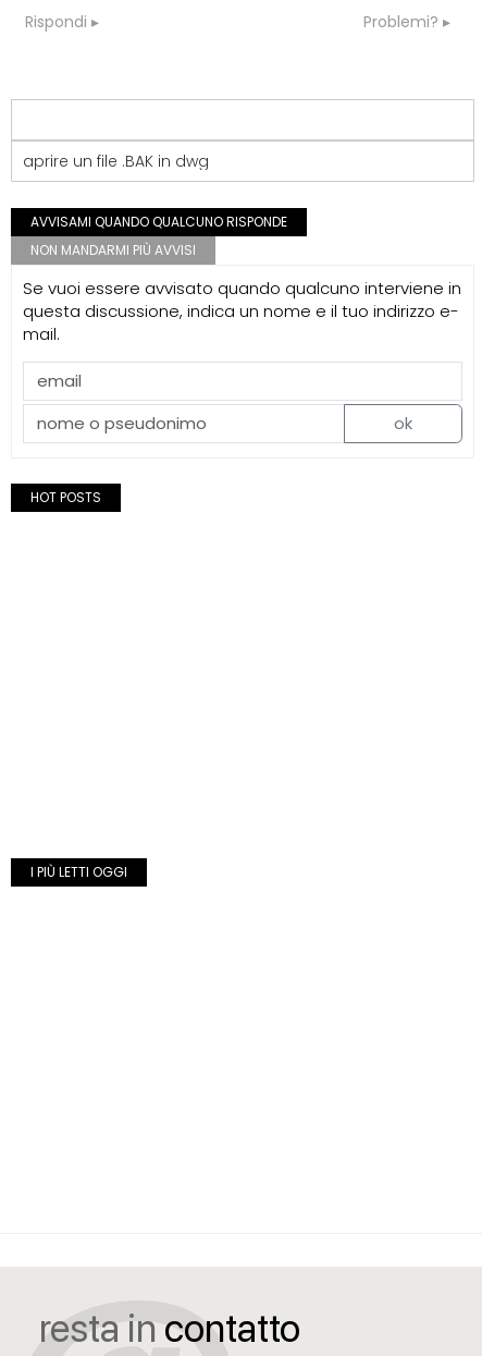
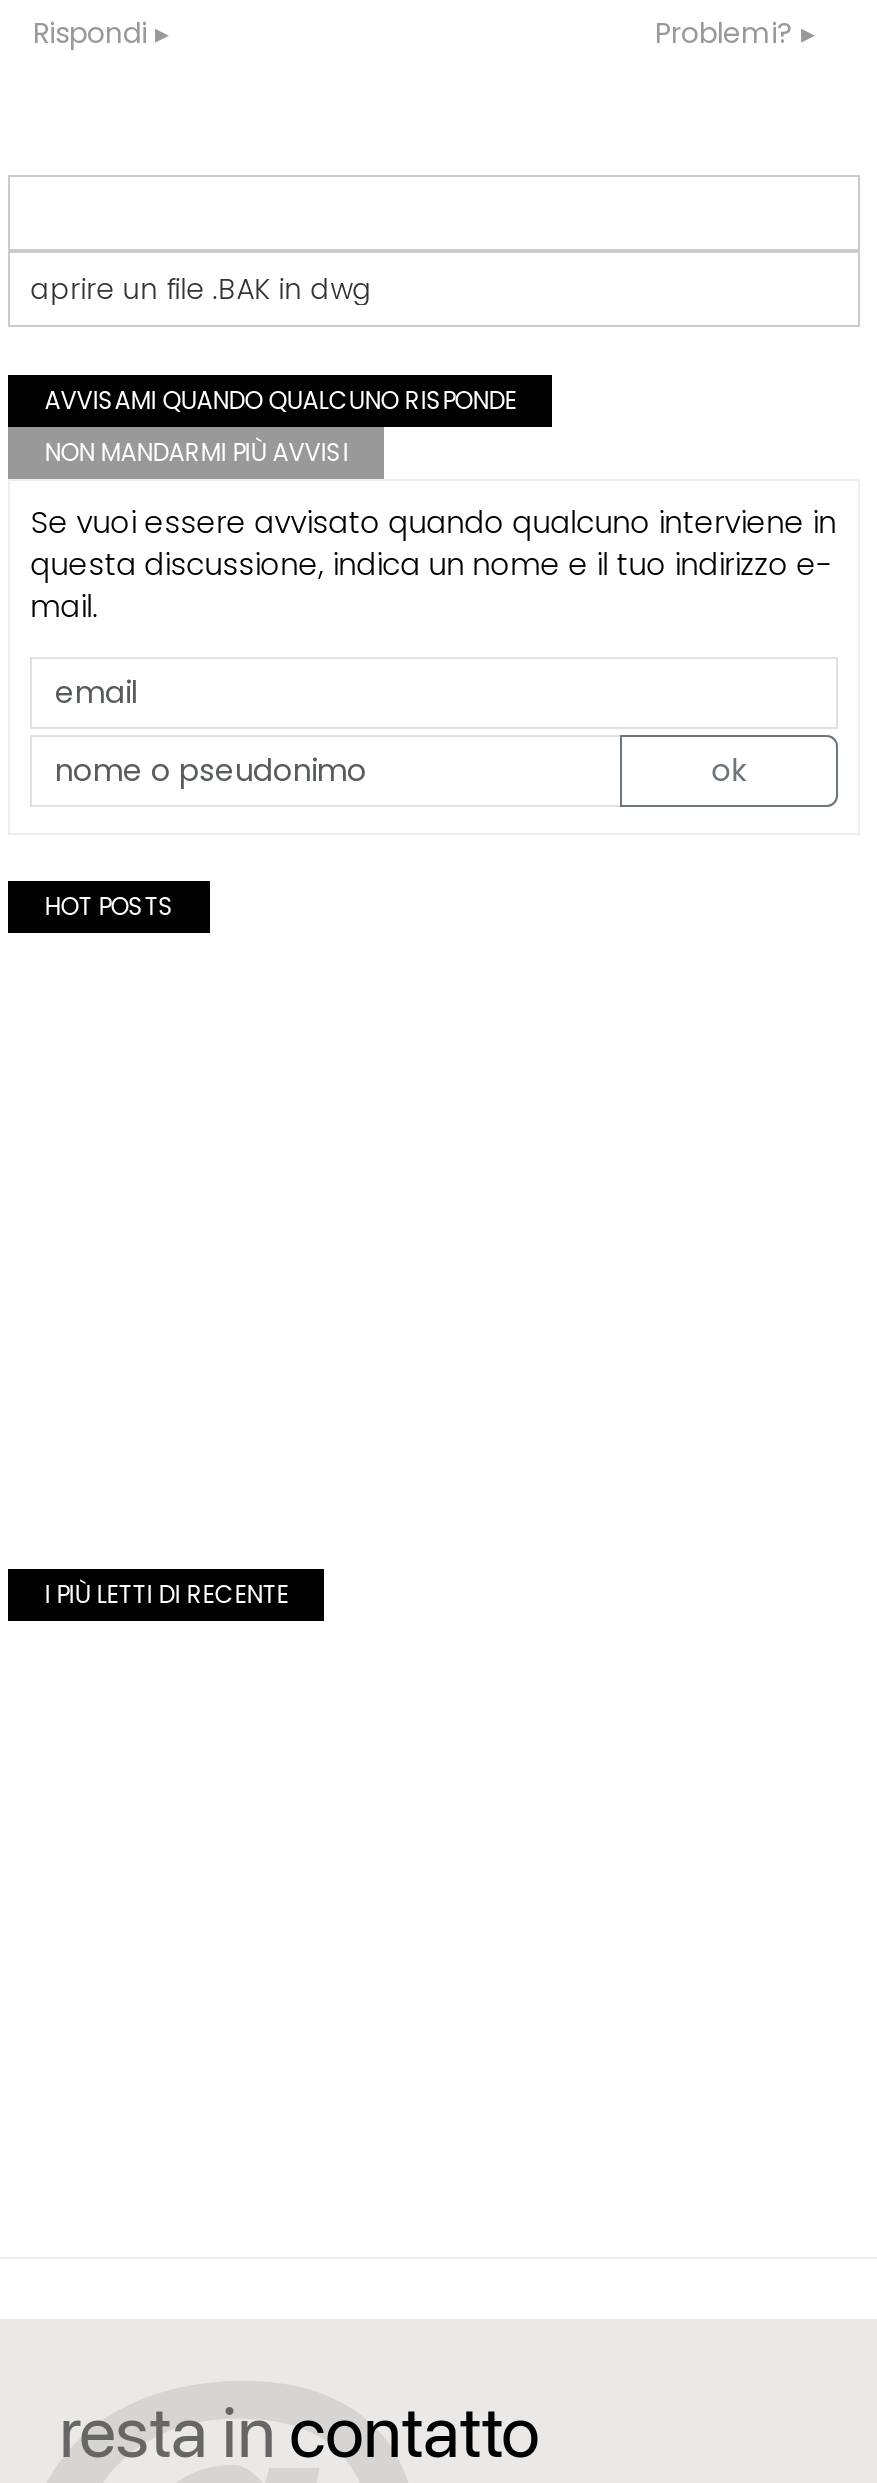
[31,862,128,881] I PIÙ LETTI OGGI -> [44,1577,288,1611] I PIÙ LETTI DI RECENTE

